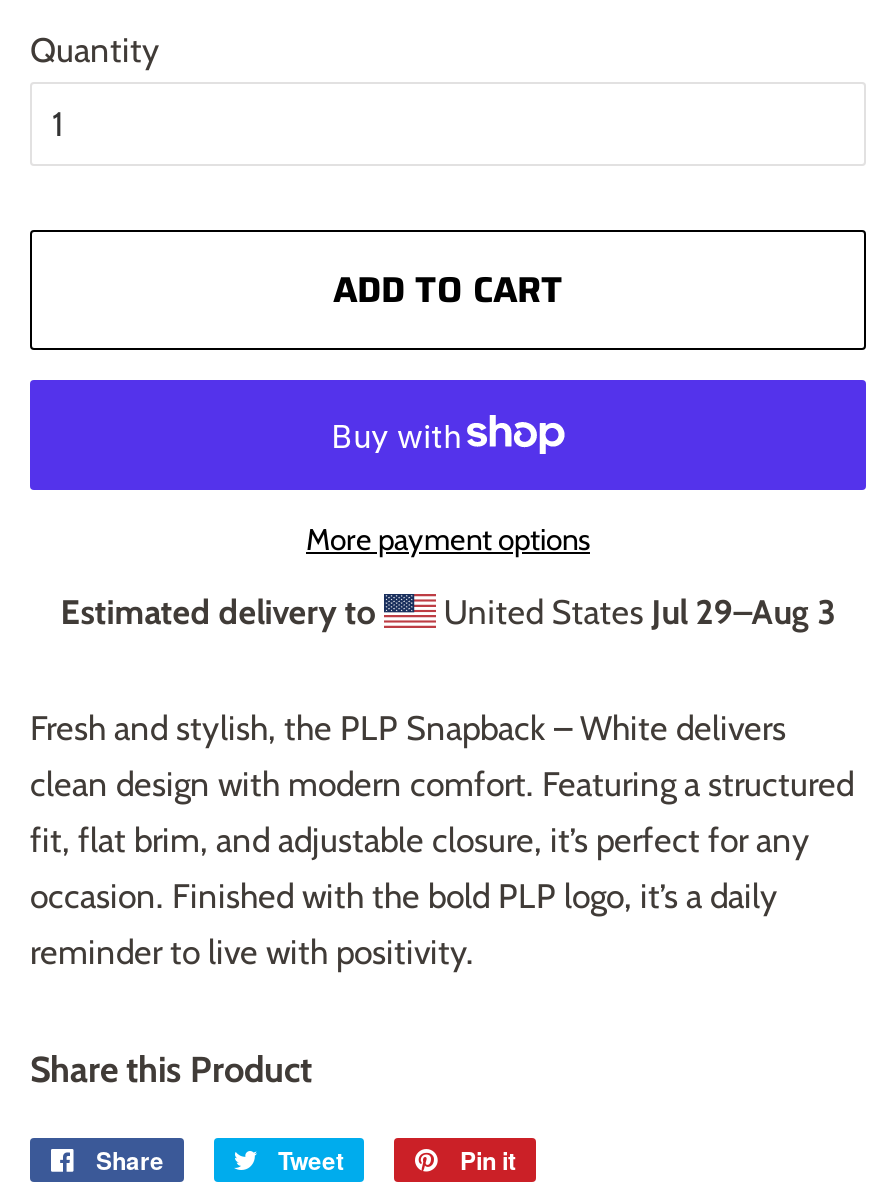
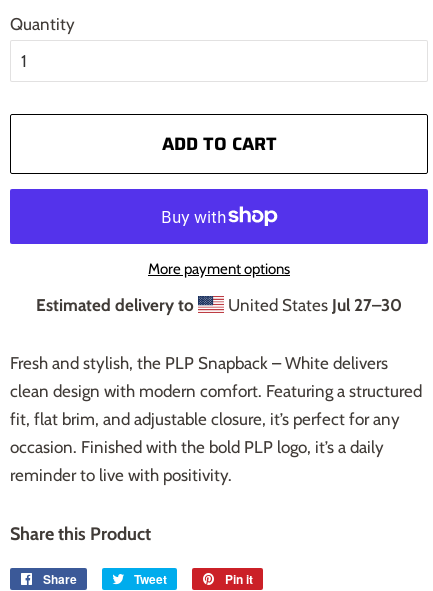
[436,592,836,632] United States Jul 29–Aug 3 -> [224,295,402,315] United States Jul 27–30

